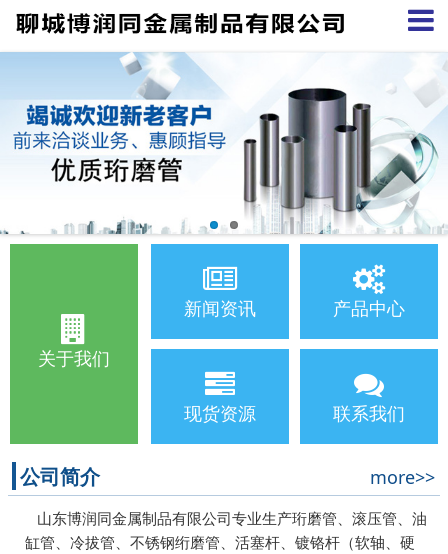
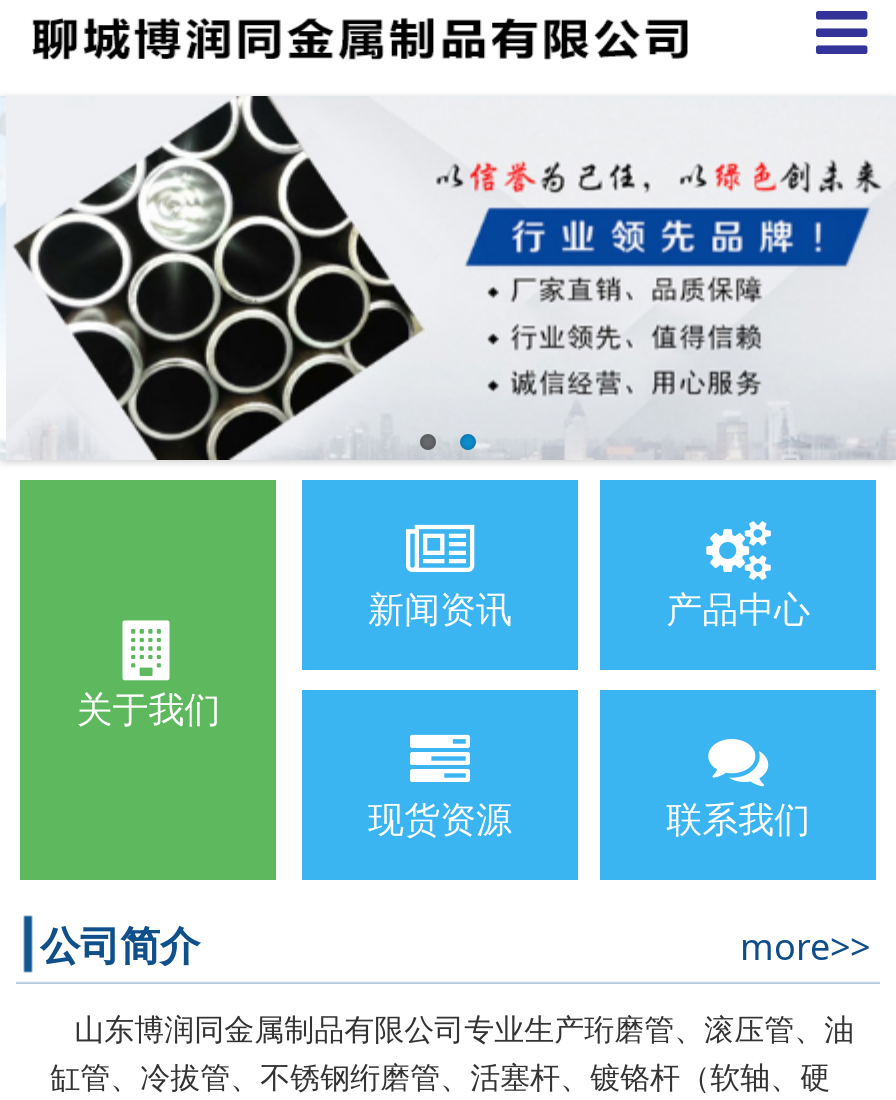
[3,52,445,235] [image] -> [6,94,890,462] [image]

